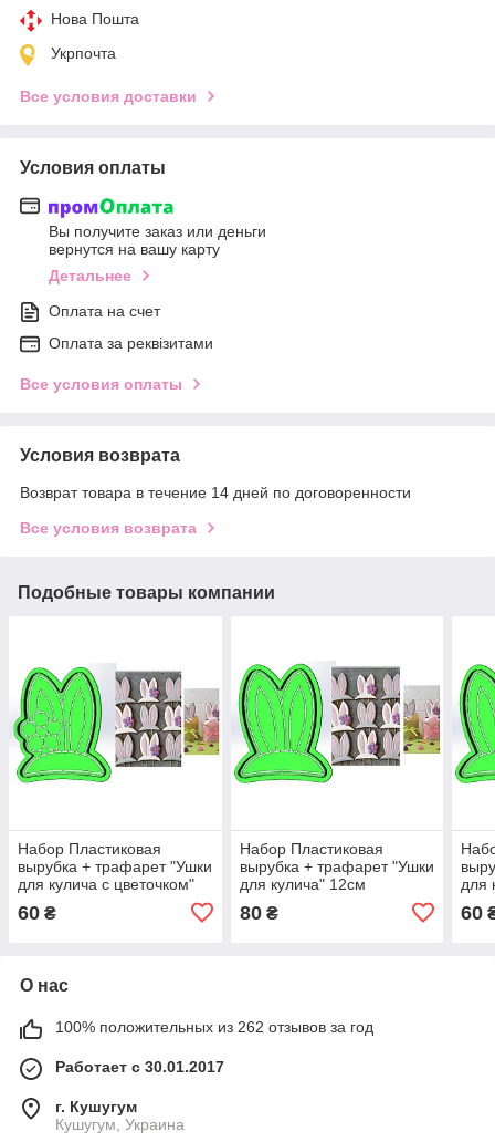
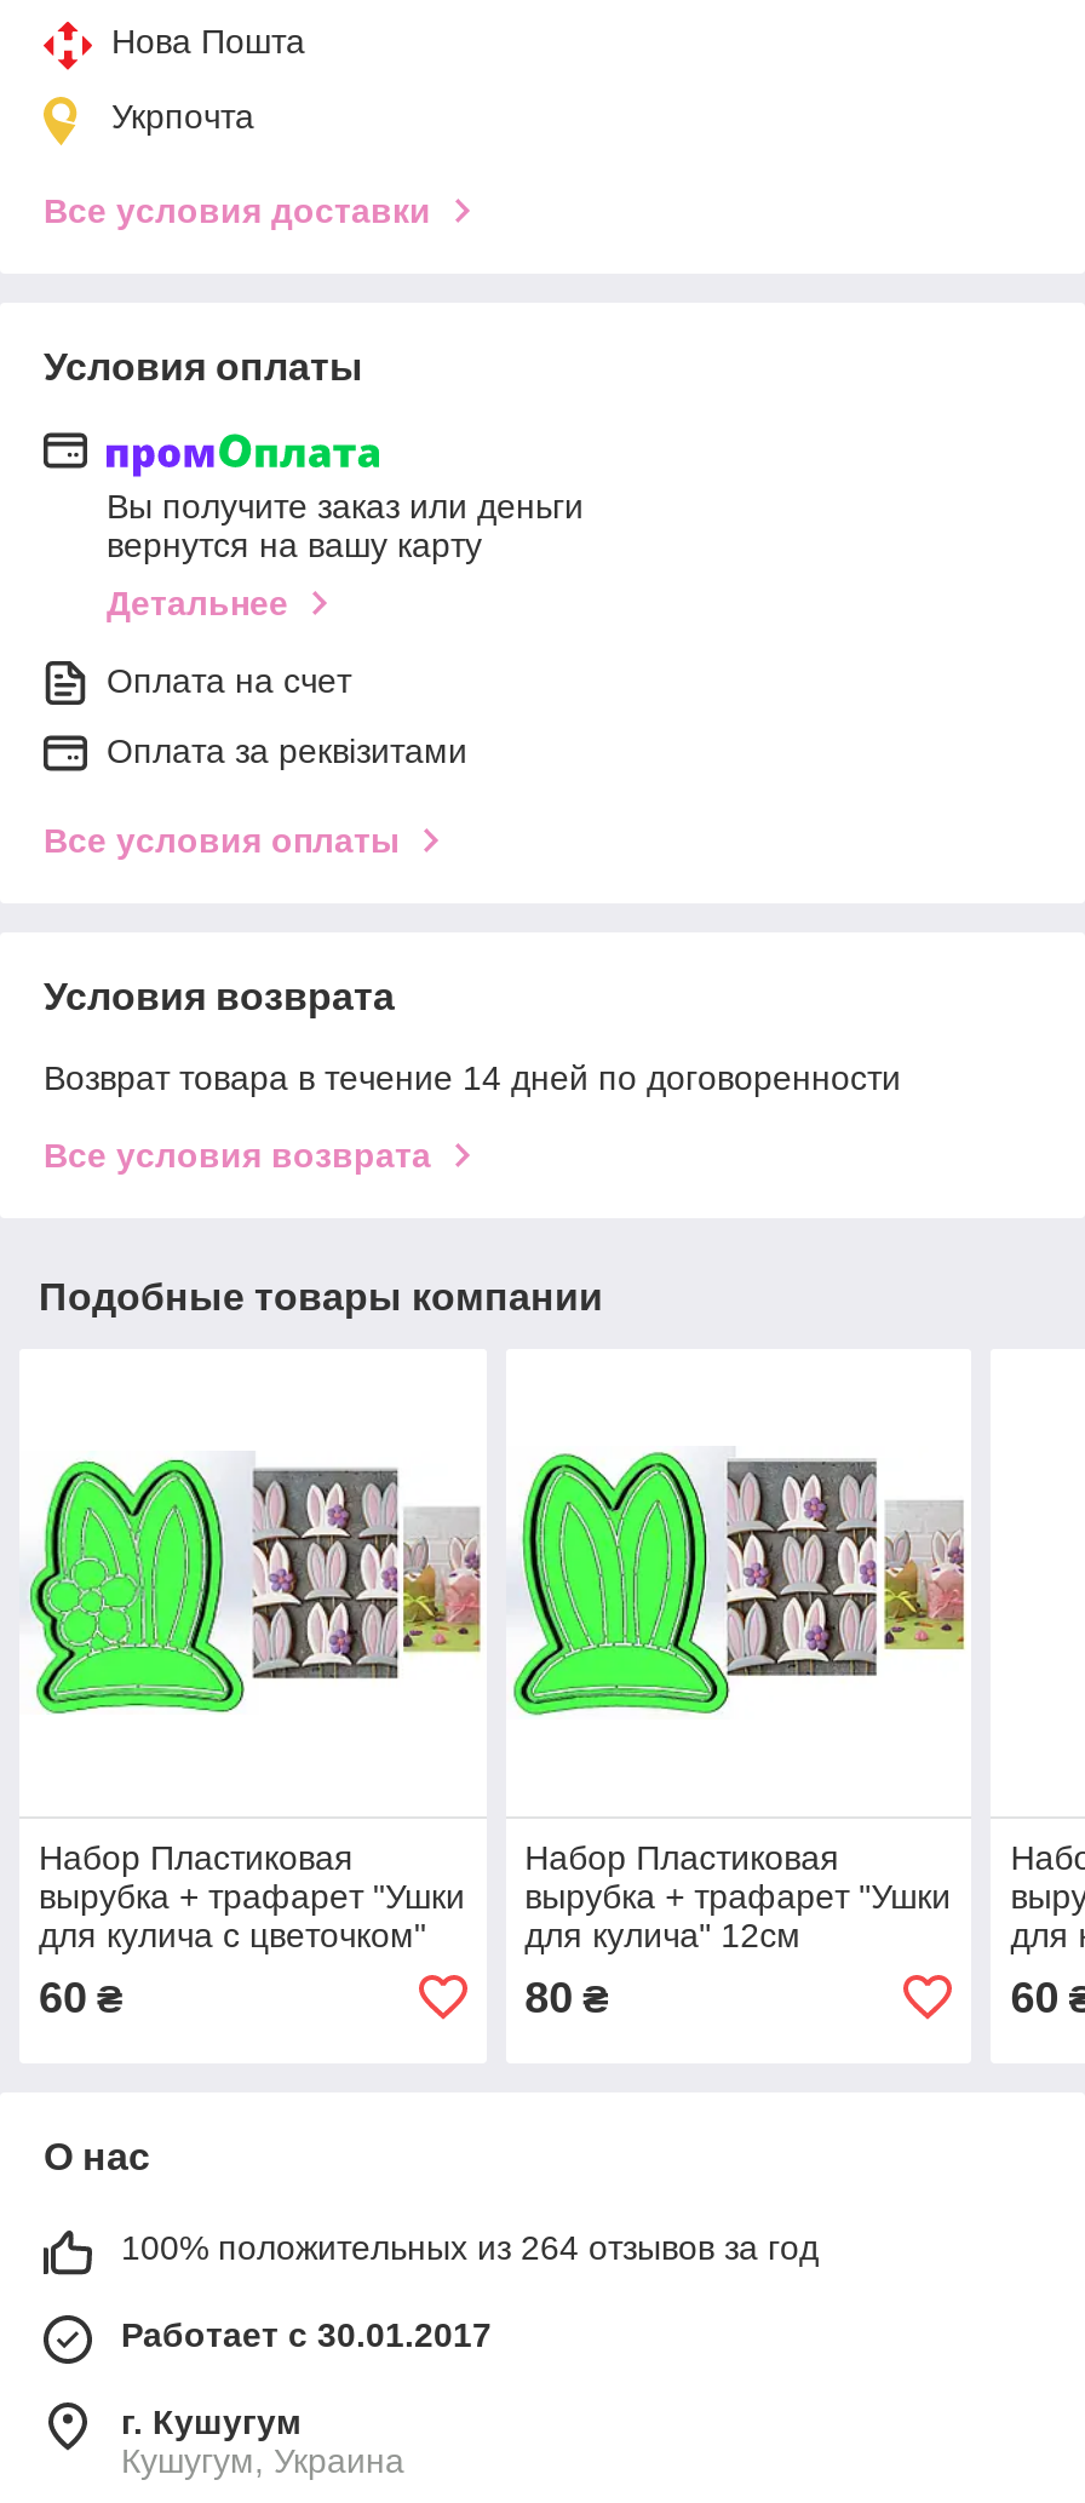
[453,663,492,785] [image] -> none
[55,1018,373,1036] 100% положительных из 262 отзывов за год -> [121,2228,819,2266] 100% положительных из 264 отзывов за год

